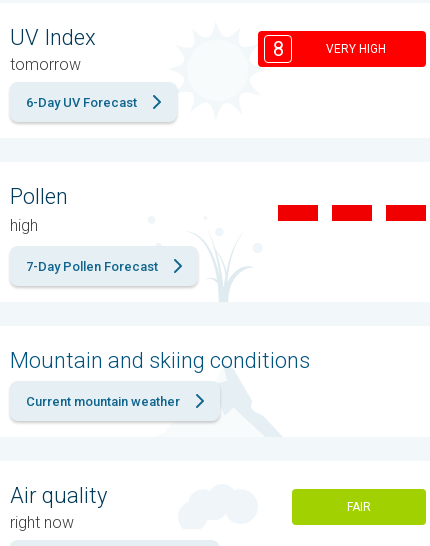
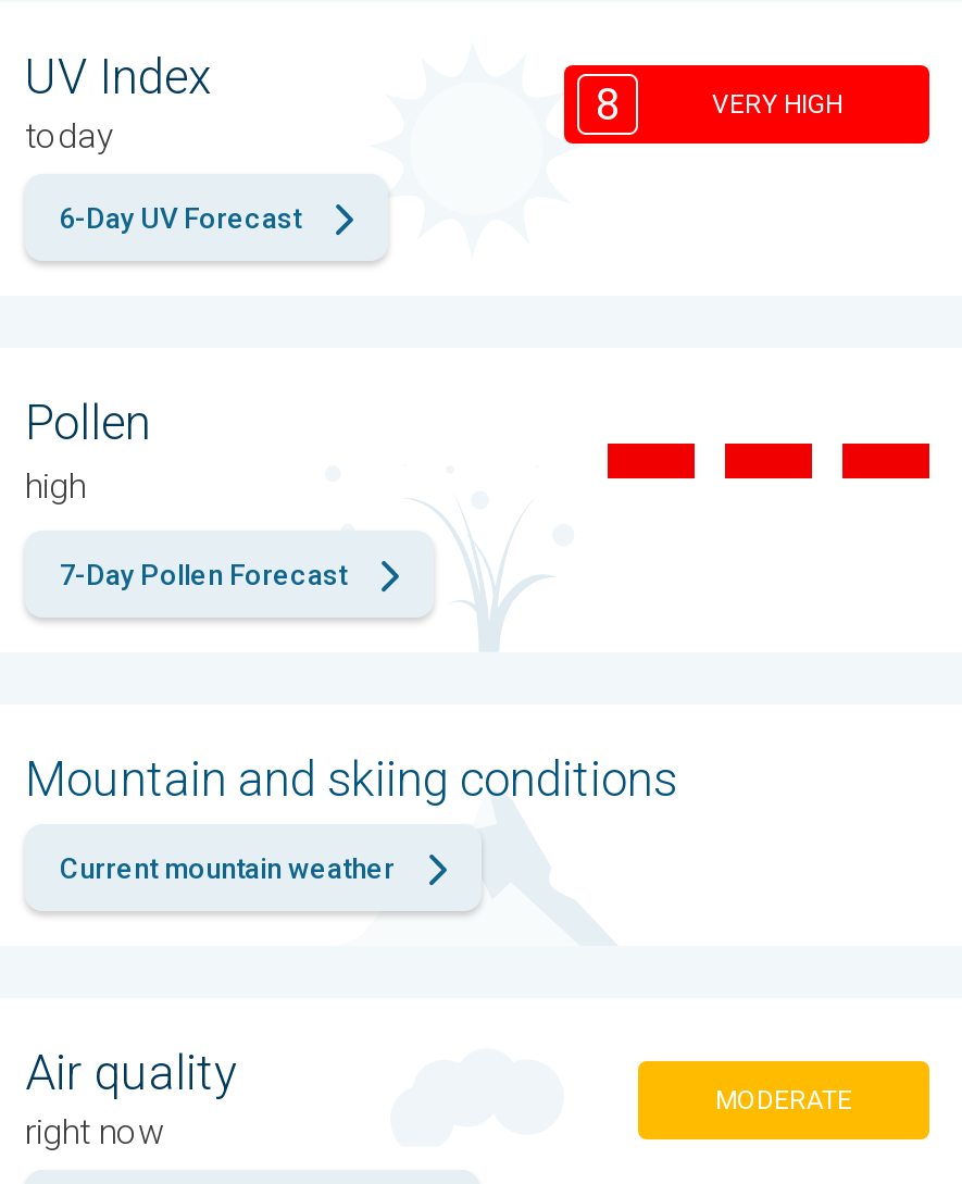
[10,55,81,74] tomorrow -> [25,116,114,157] today
[347,500,371,514] FAIR -> [715,1084,852,1115] MODERATE

